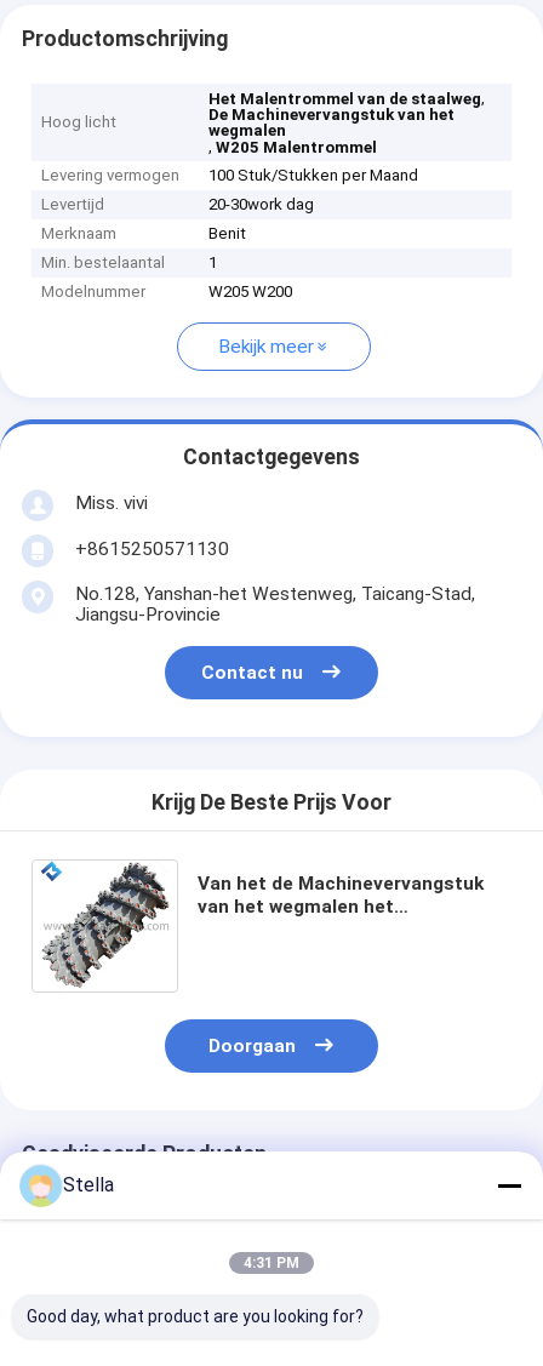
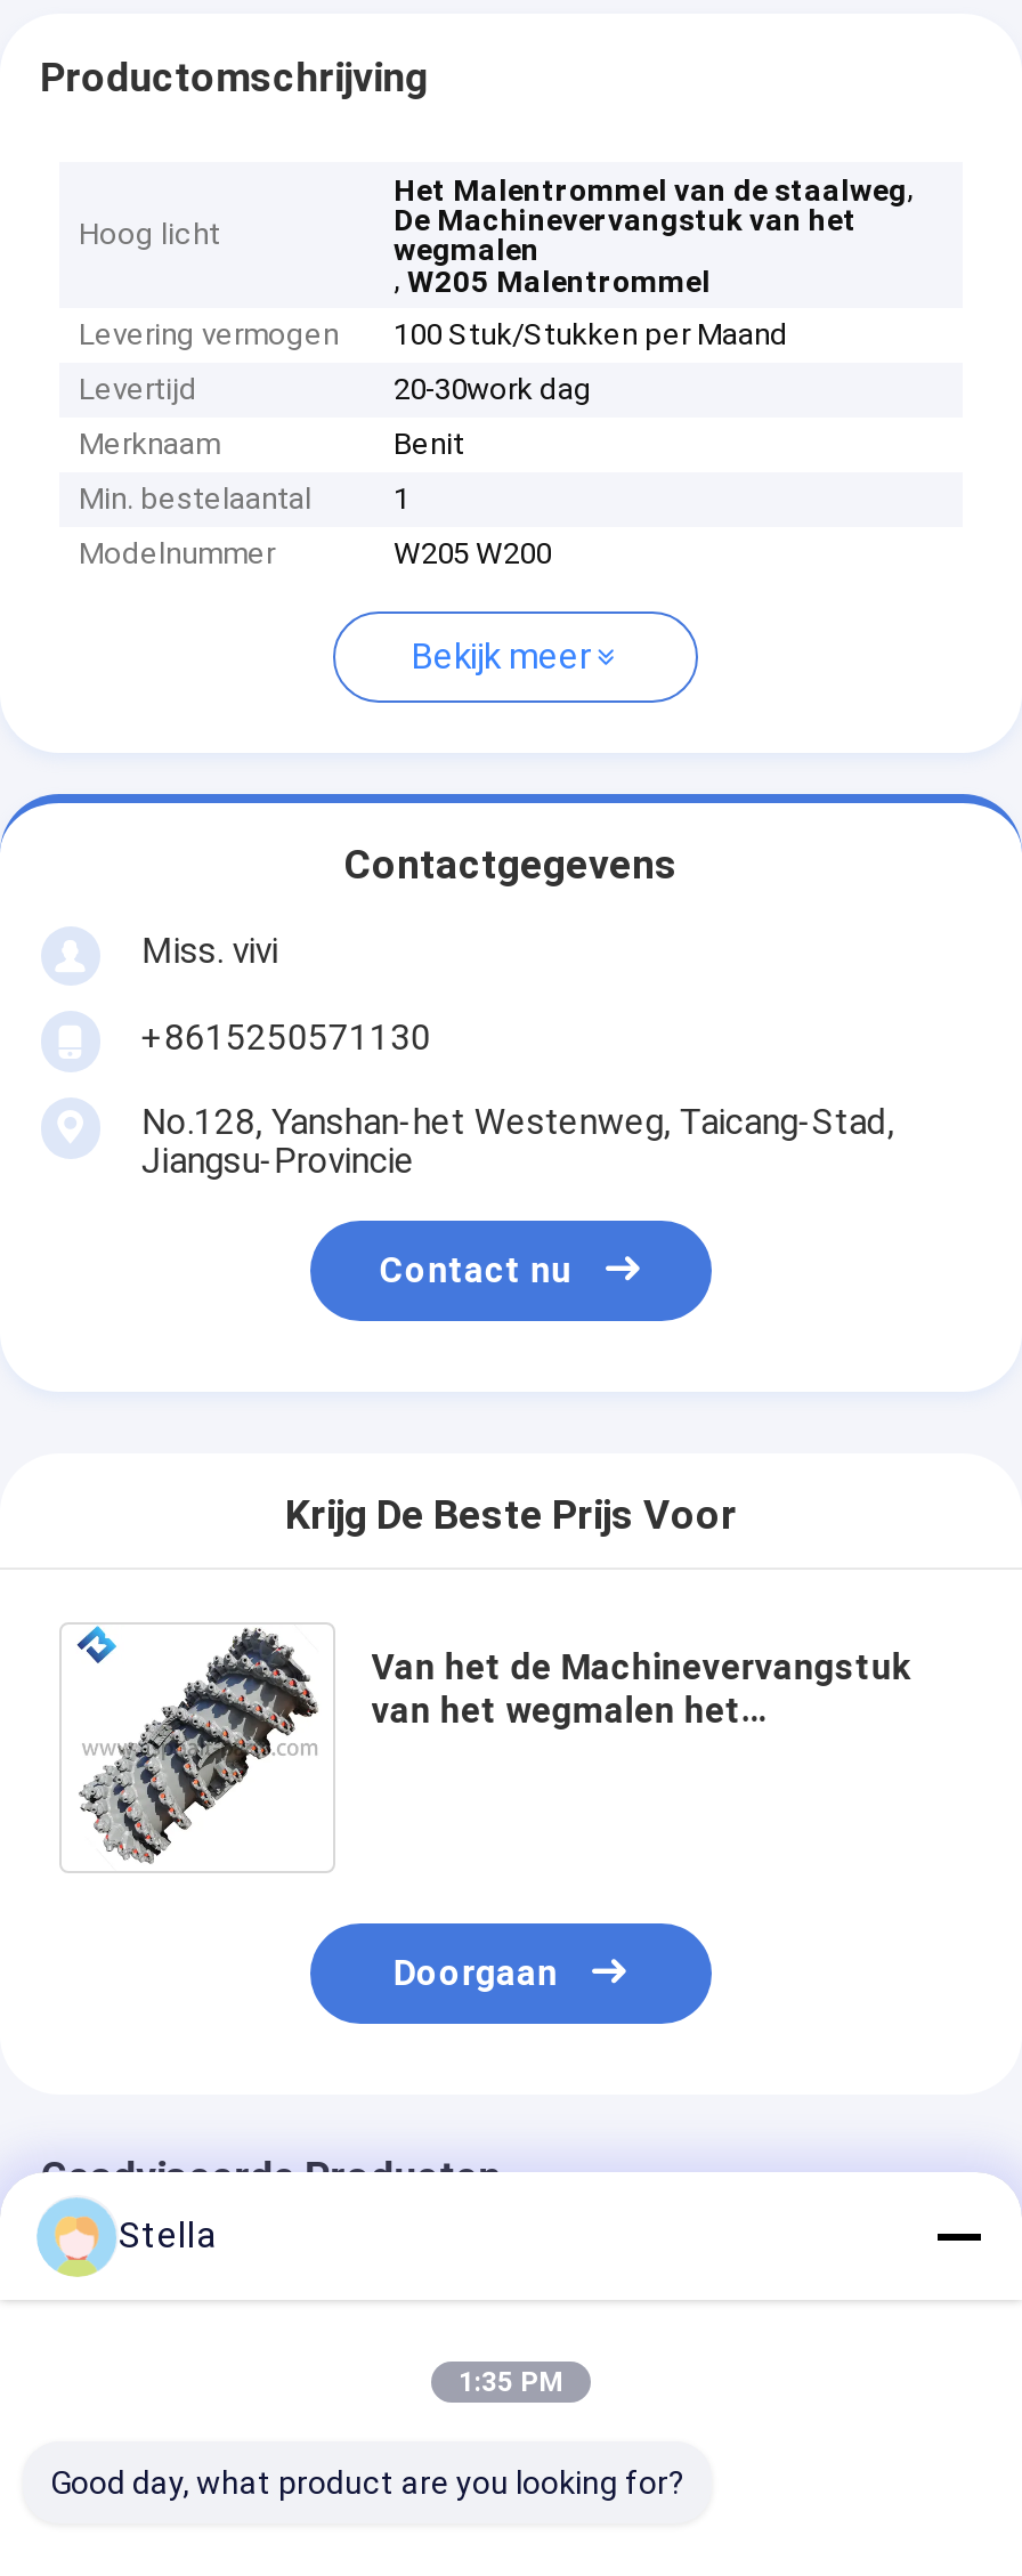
[244,1254,299,1271] 4:31 PM -> [459,2366,563,2398] 1:35 PM

